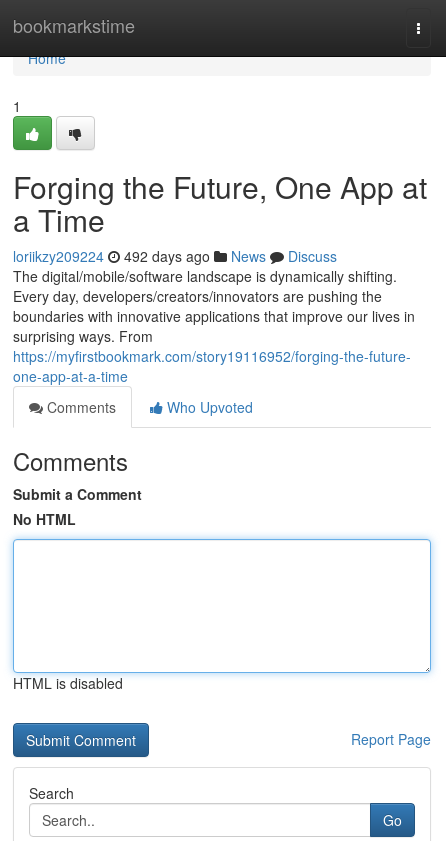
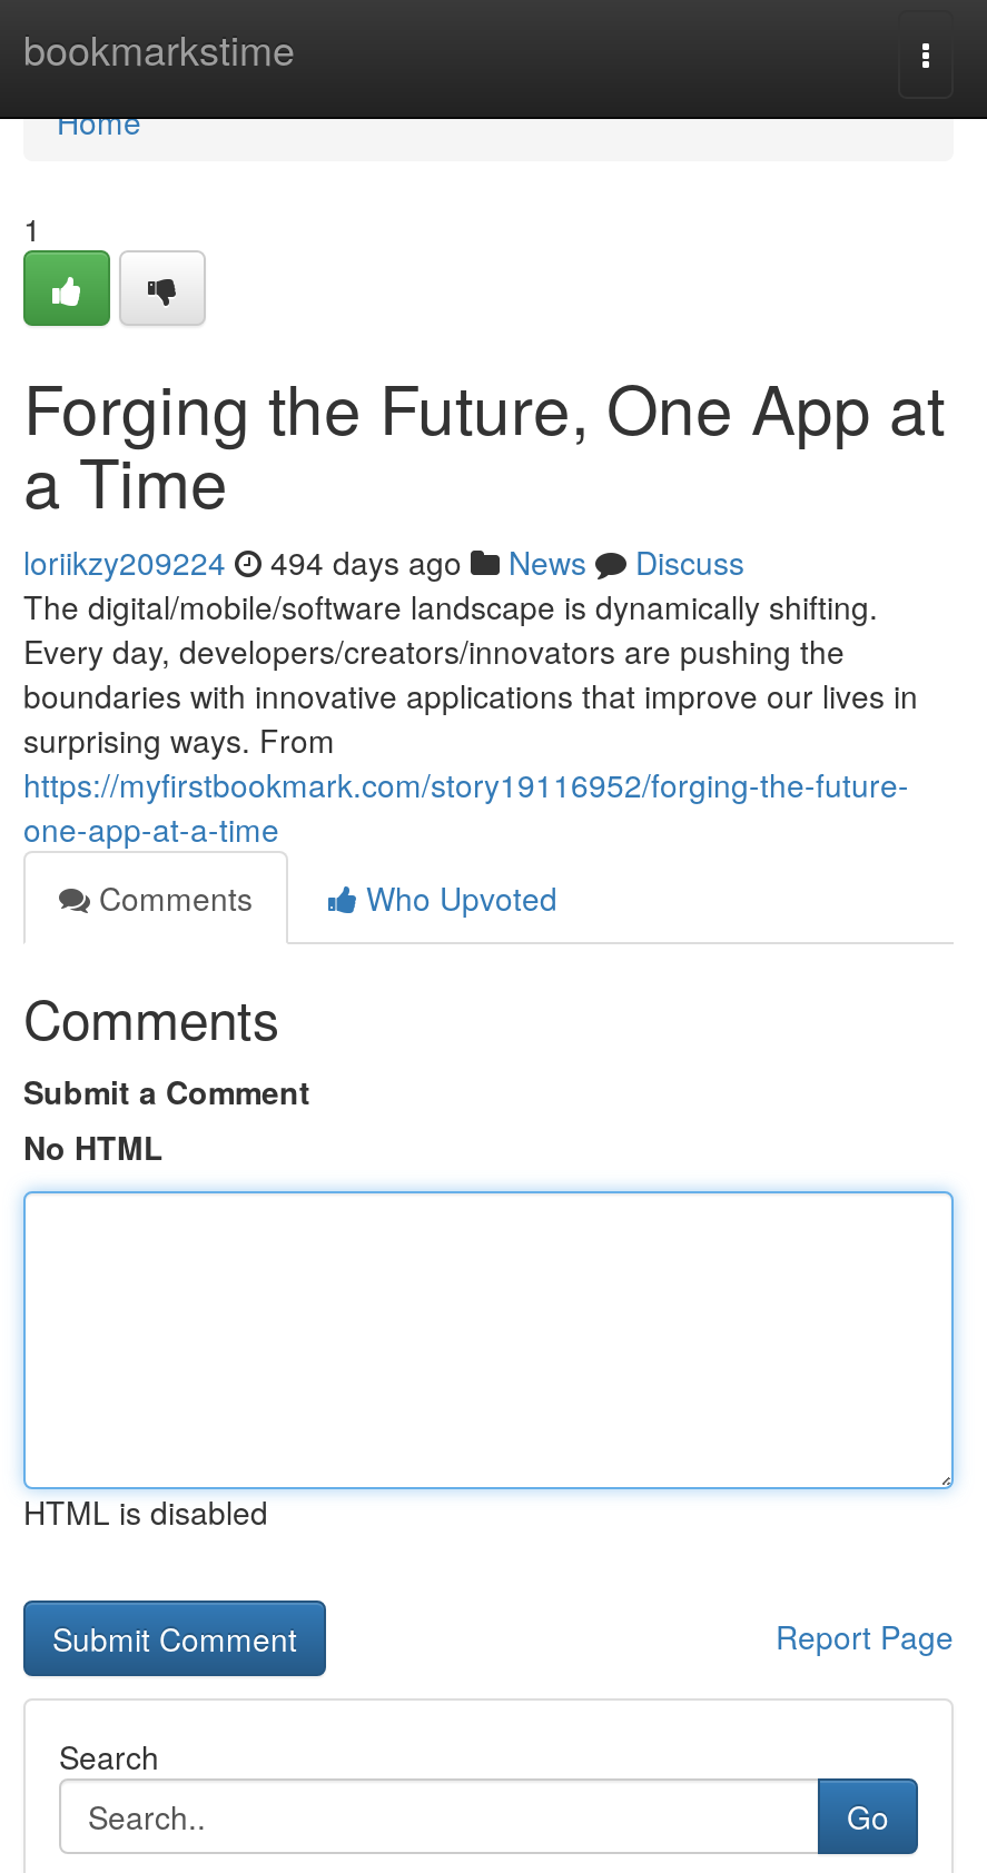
[13,246,337,266] loriikzy209224 492 days ago News Discuss -> [23,539,744,584] loriikzy209224 494 days ago News Discuss

